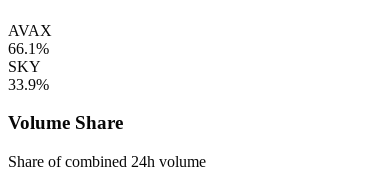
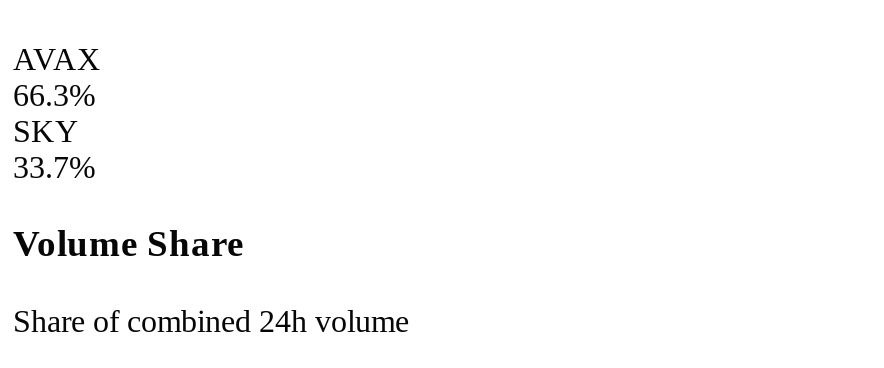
[8,40,49,57] 66.1% -> [13,77,95,111] 66.3%
[8,76,49,93] 33.9% -> [13,149,95,183] 33.7%

